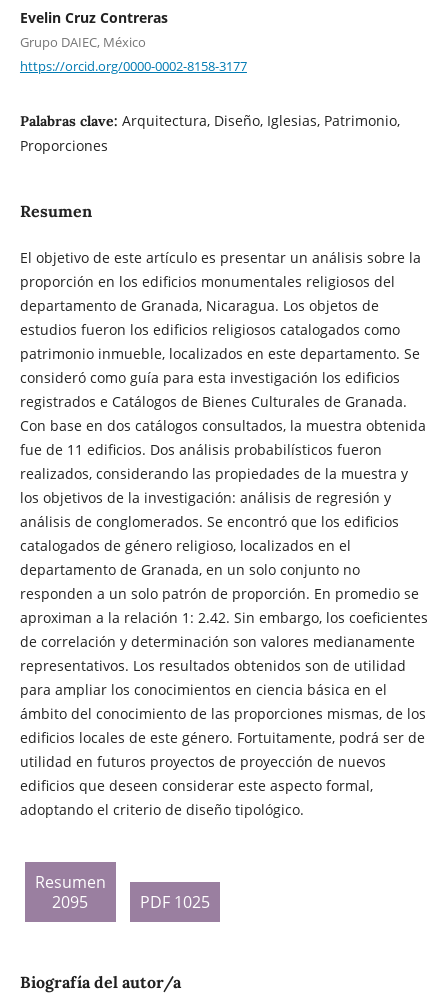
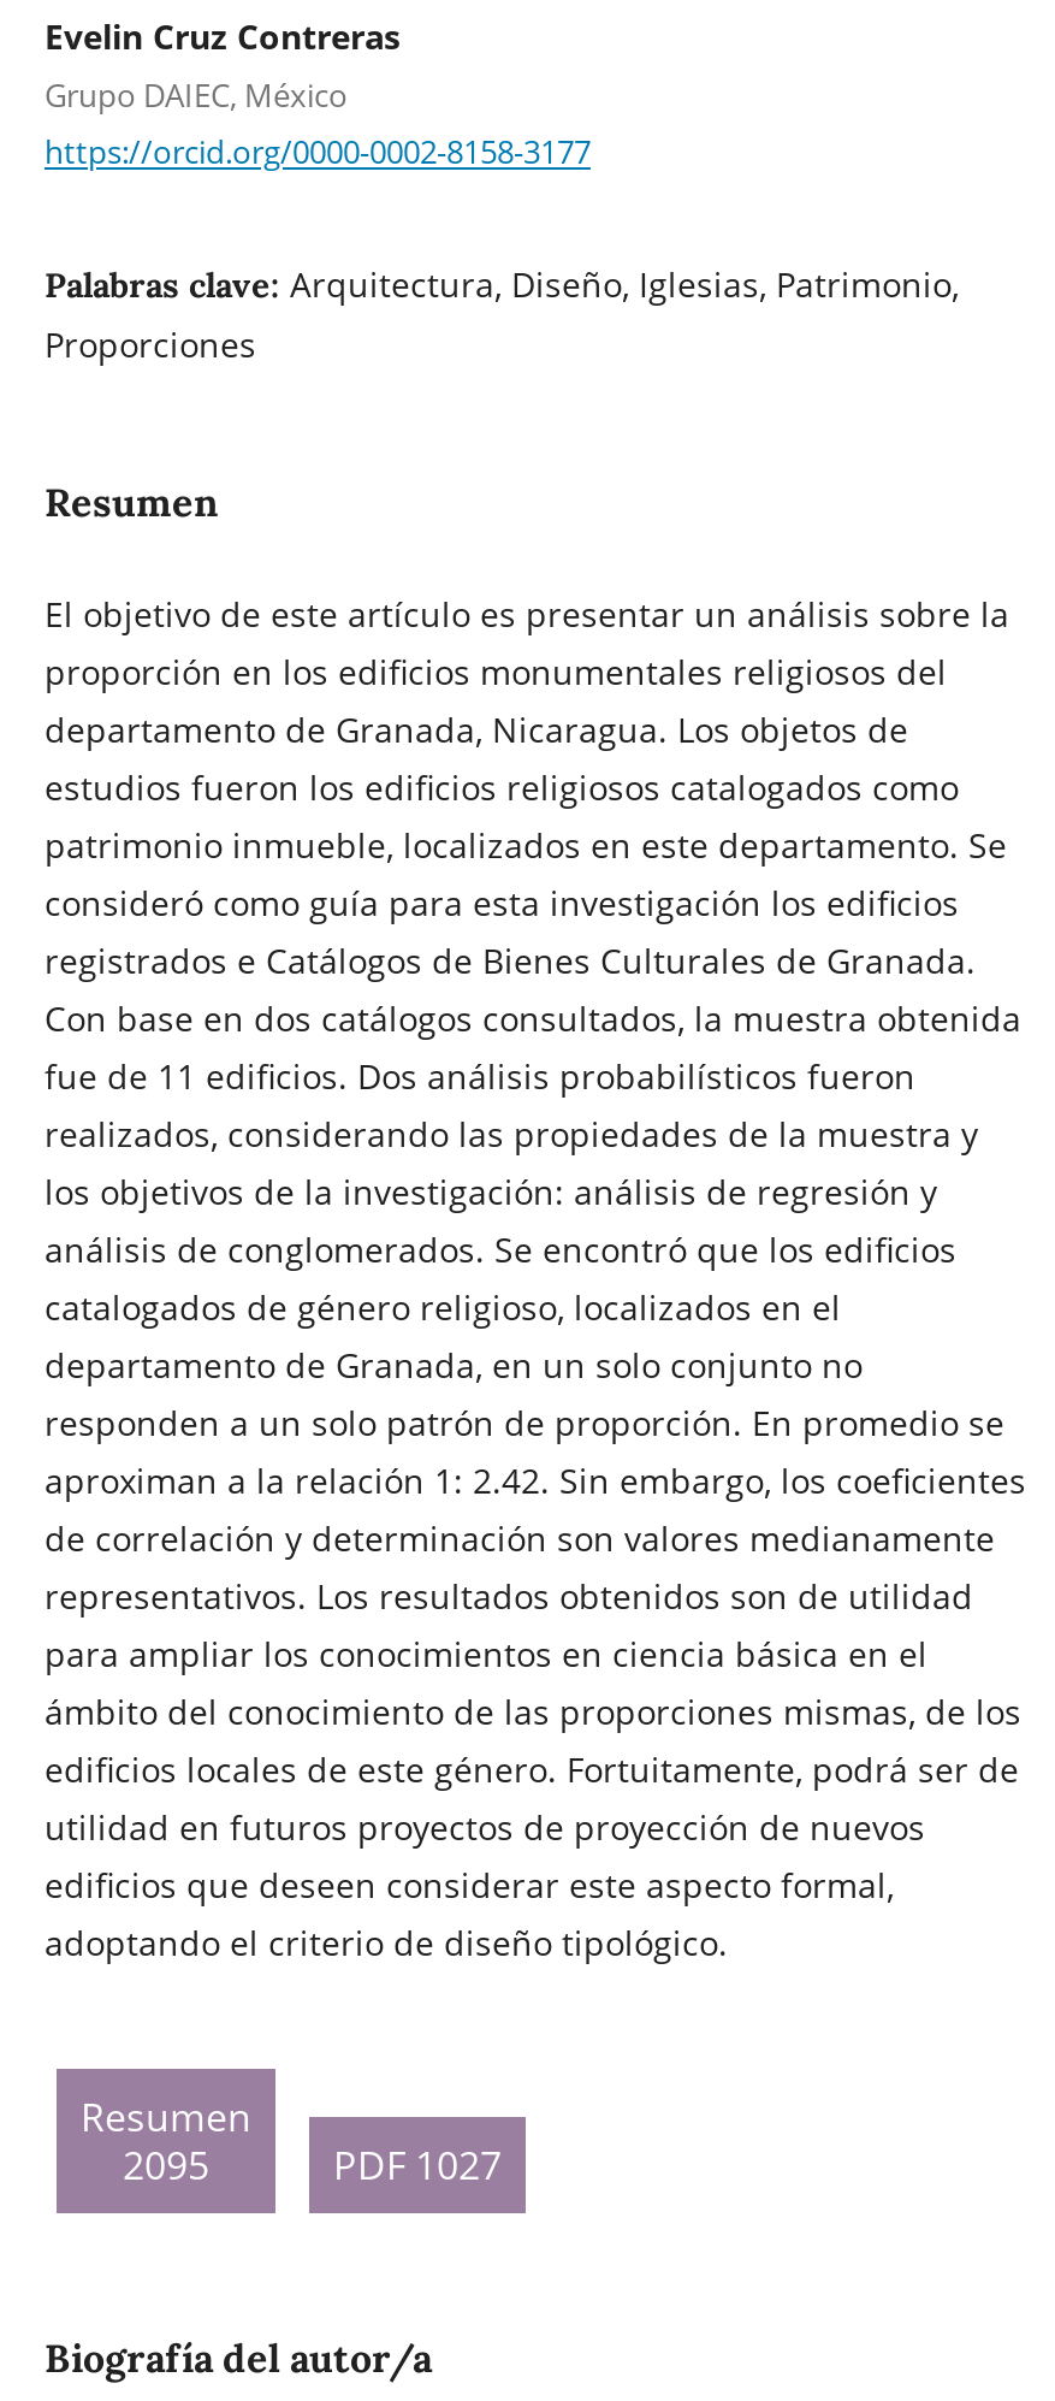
[140,891,210,913] PDF 1025 -> [333,2139,502,2192] PDF 1027

